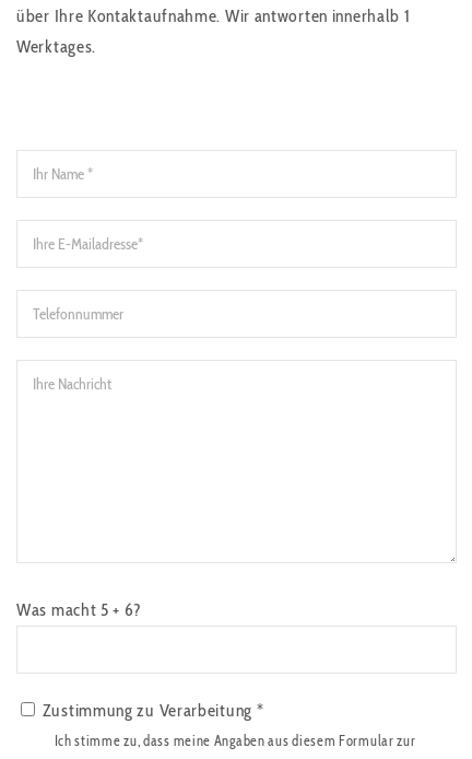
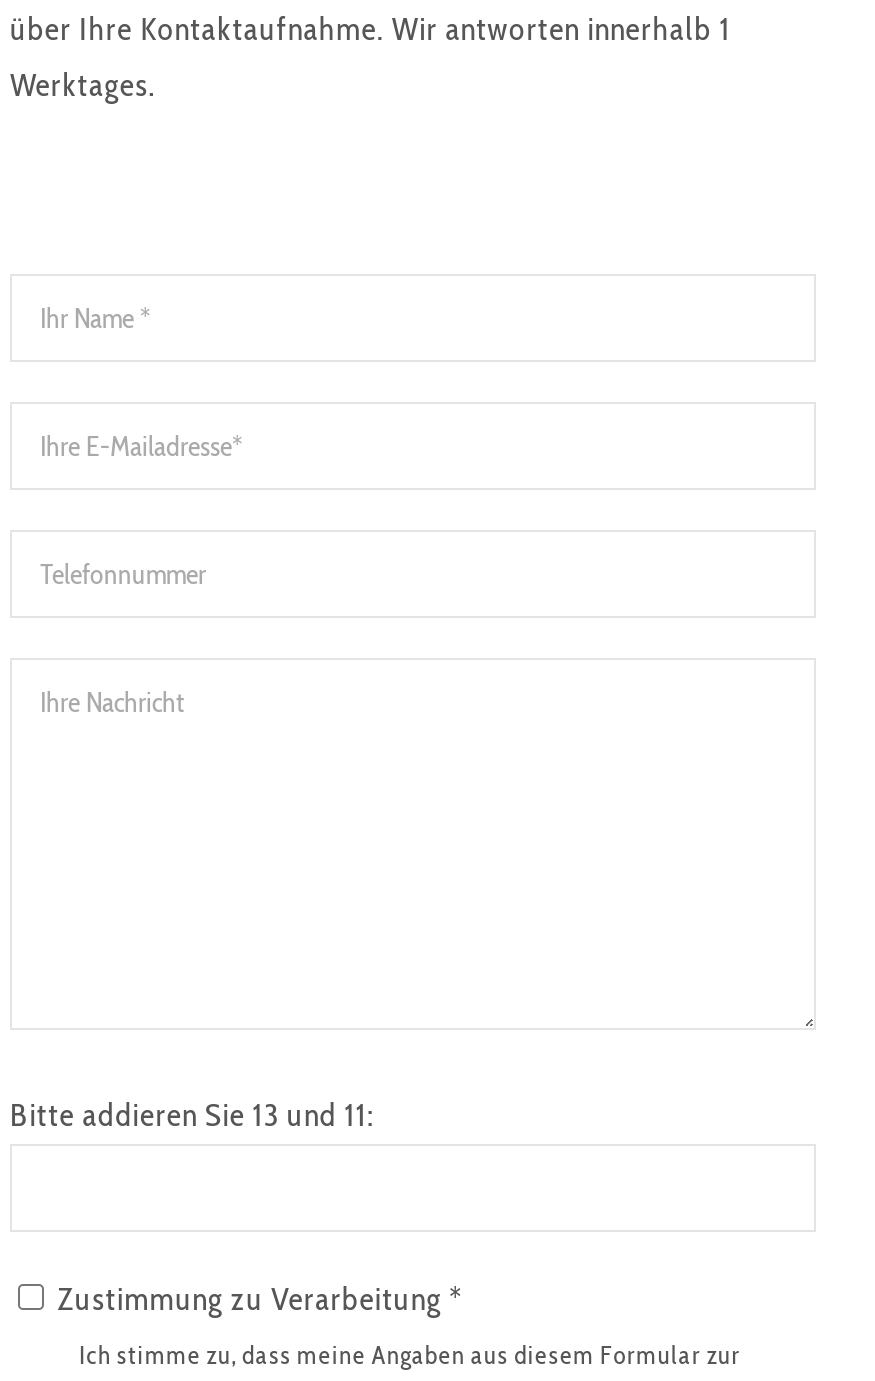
[16,599,142,620] Was macht 5 + 6? -> [10,1096,375,1134] Bitte addieren Sie 13 und 11:

